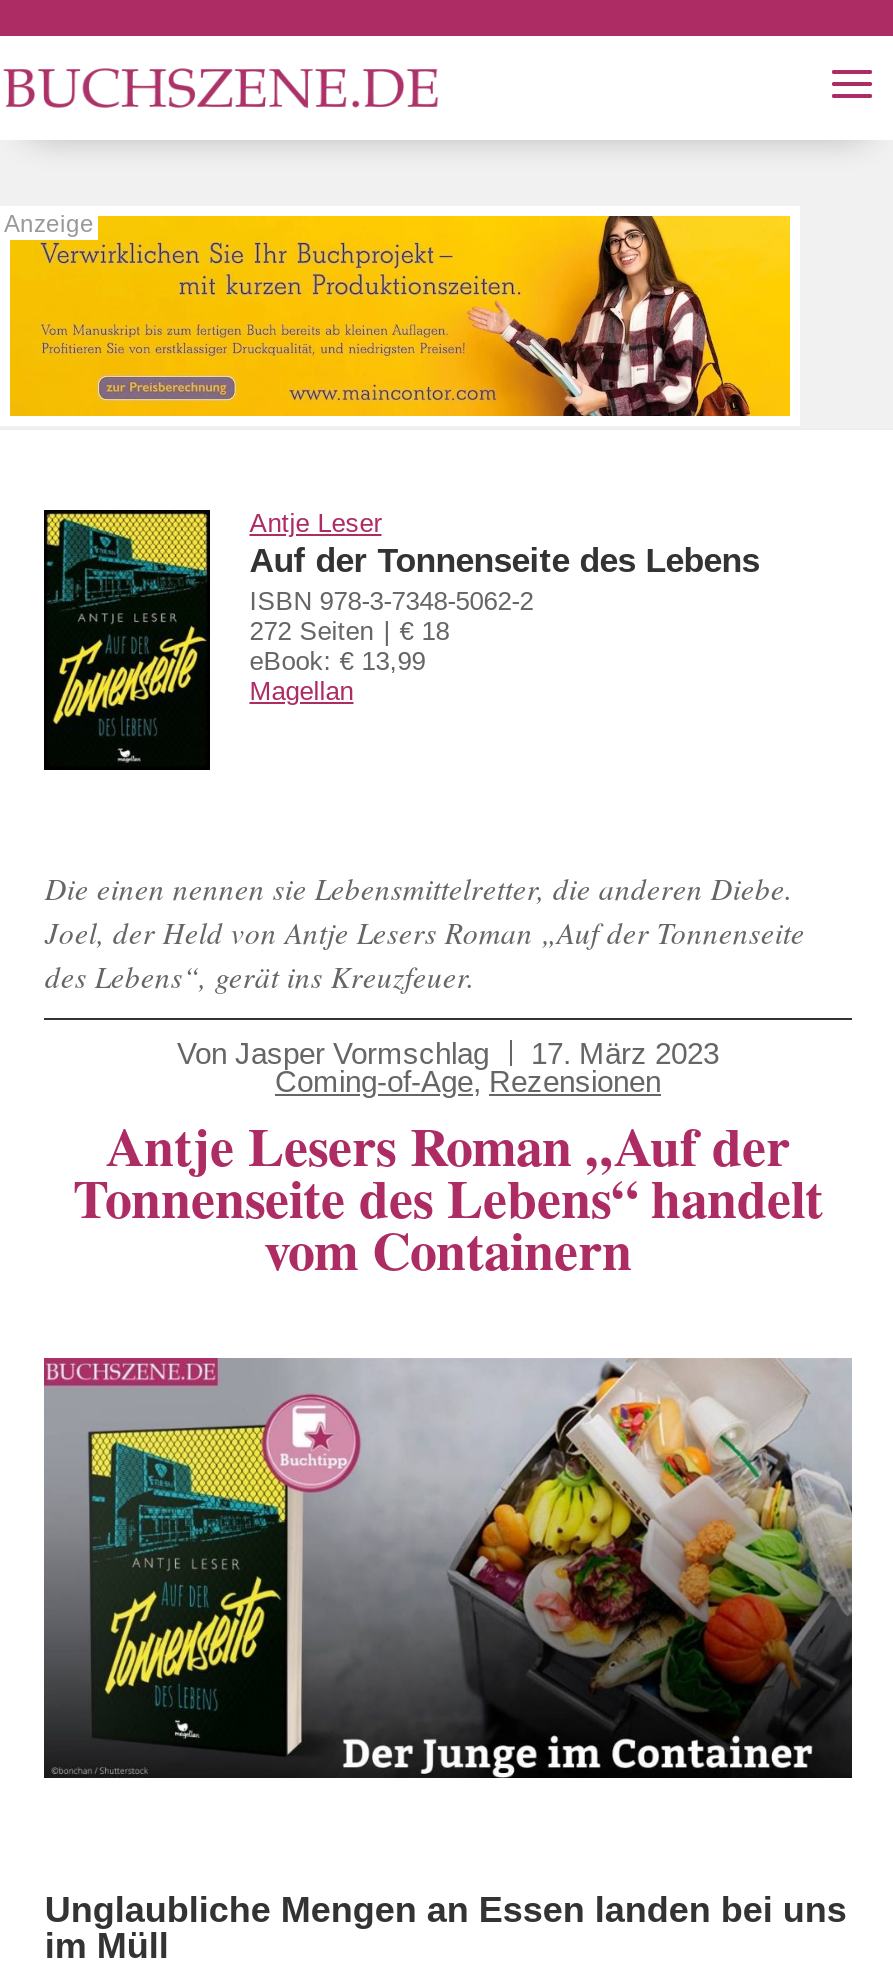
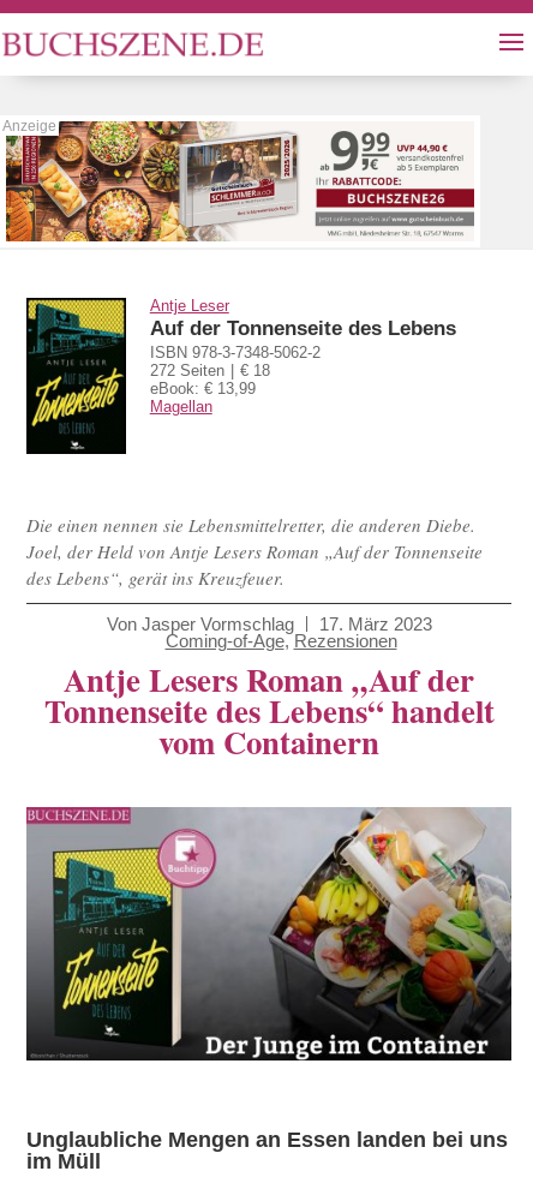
[8,214,792,418] [image] -> [5,120,475,243] [image]

